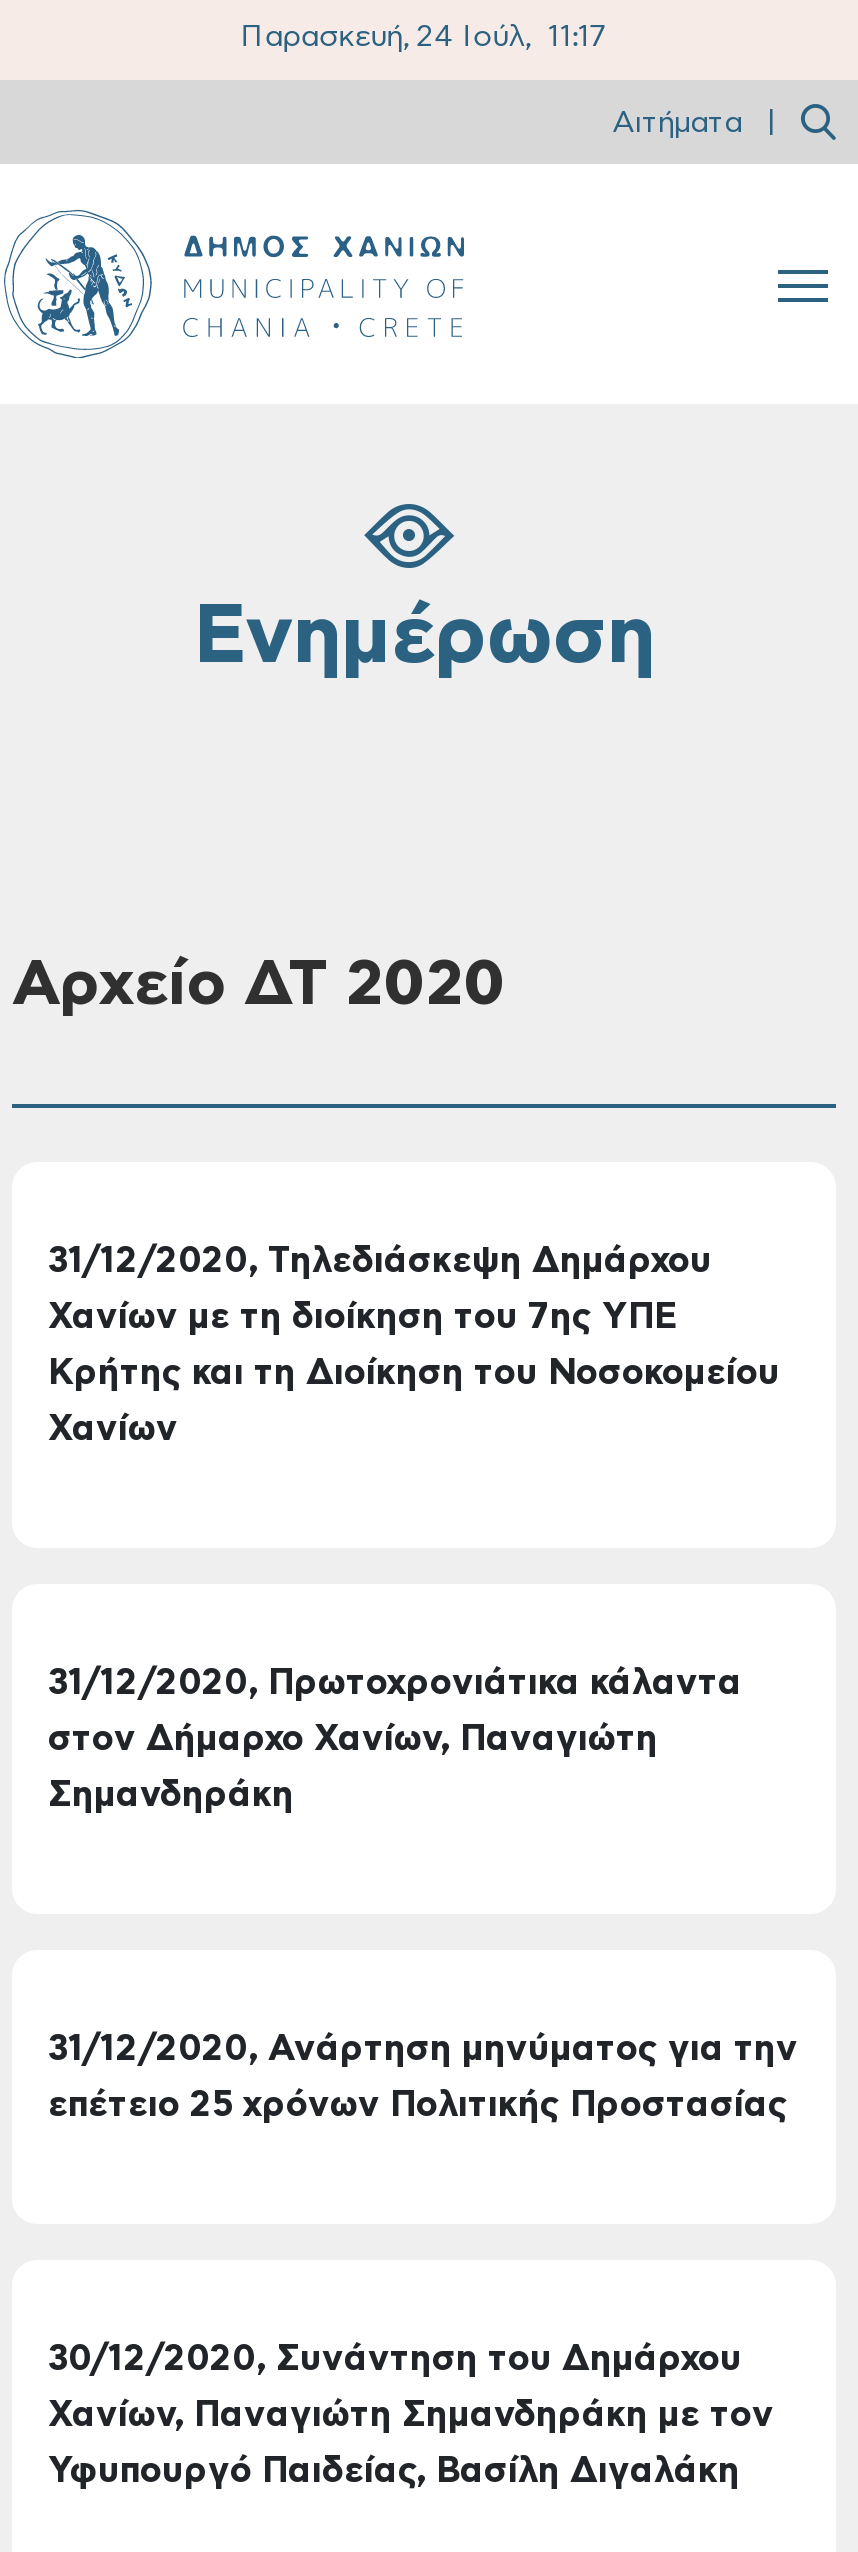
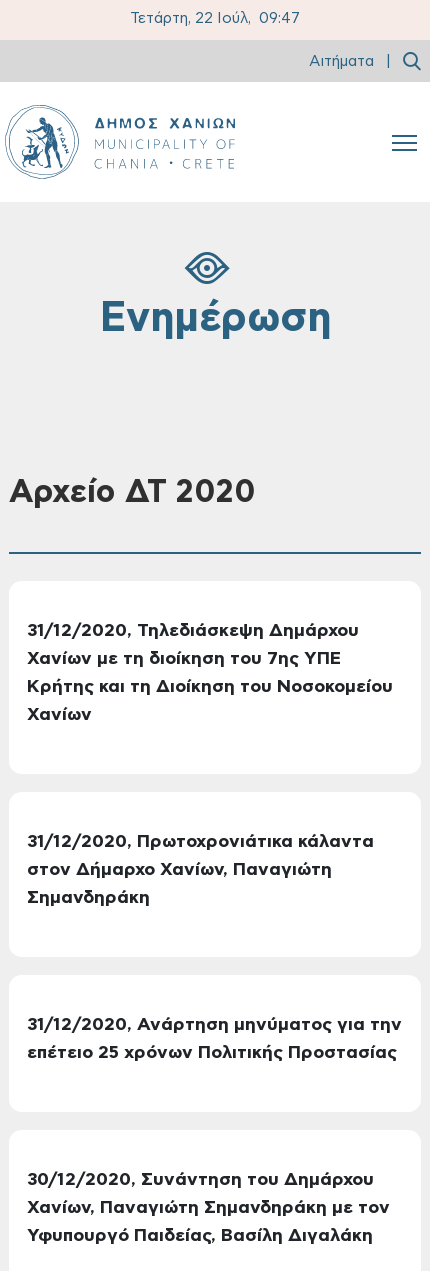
[240,22,608,52] Παρασκευή, 24 Ιούλ, 11:17 -> [130,11,300,26] Τετάρτη, 22 Ιούλ, 09:47

